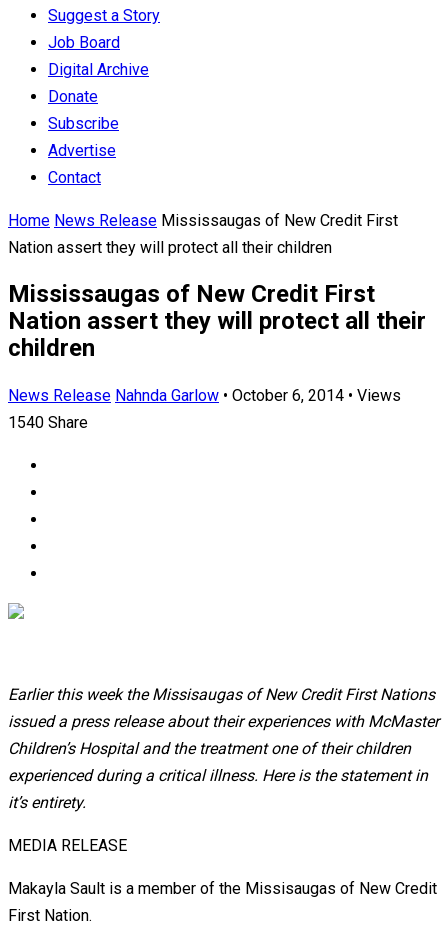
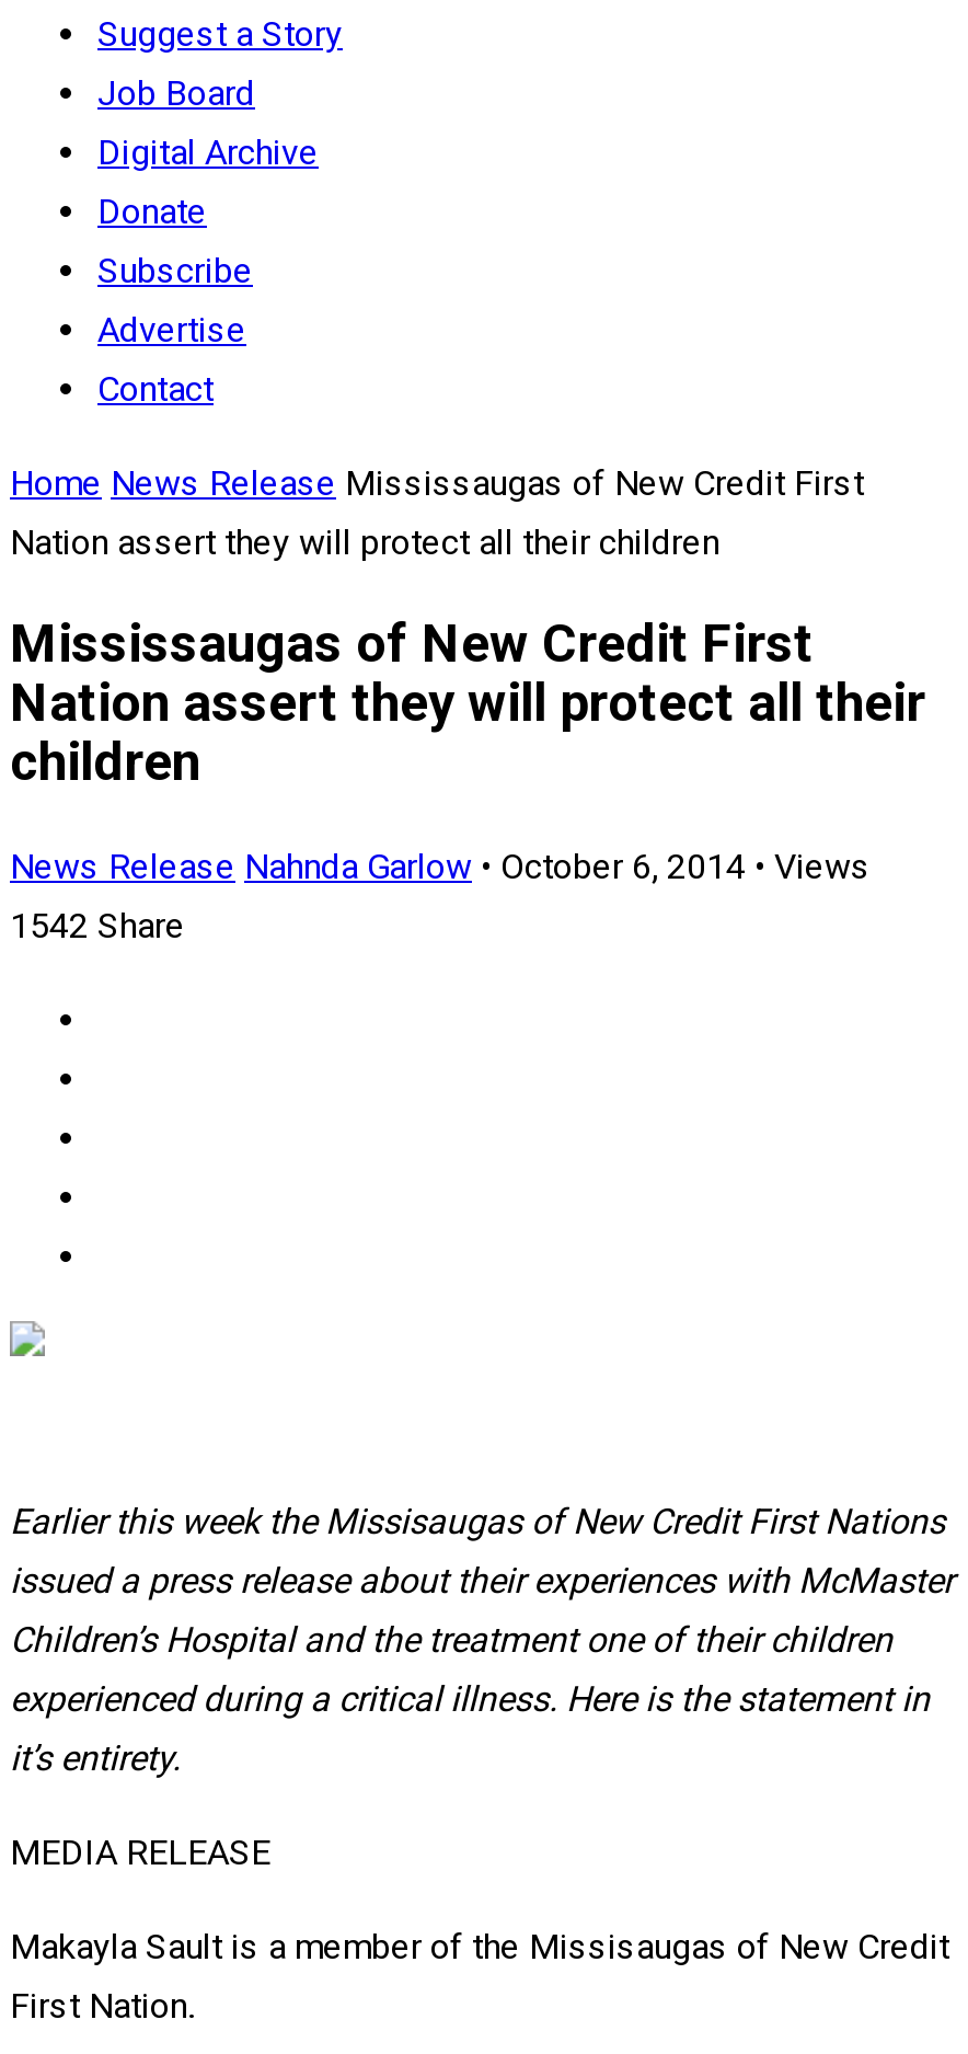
[8,413,88,432] 1540 Share -> [10,904,185,946] 1542 Share

